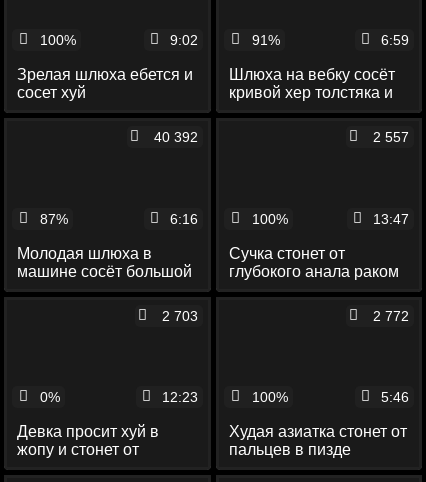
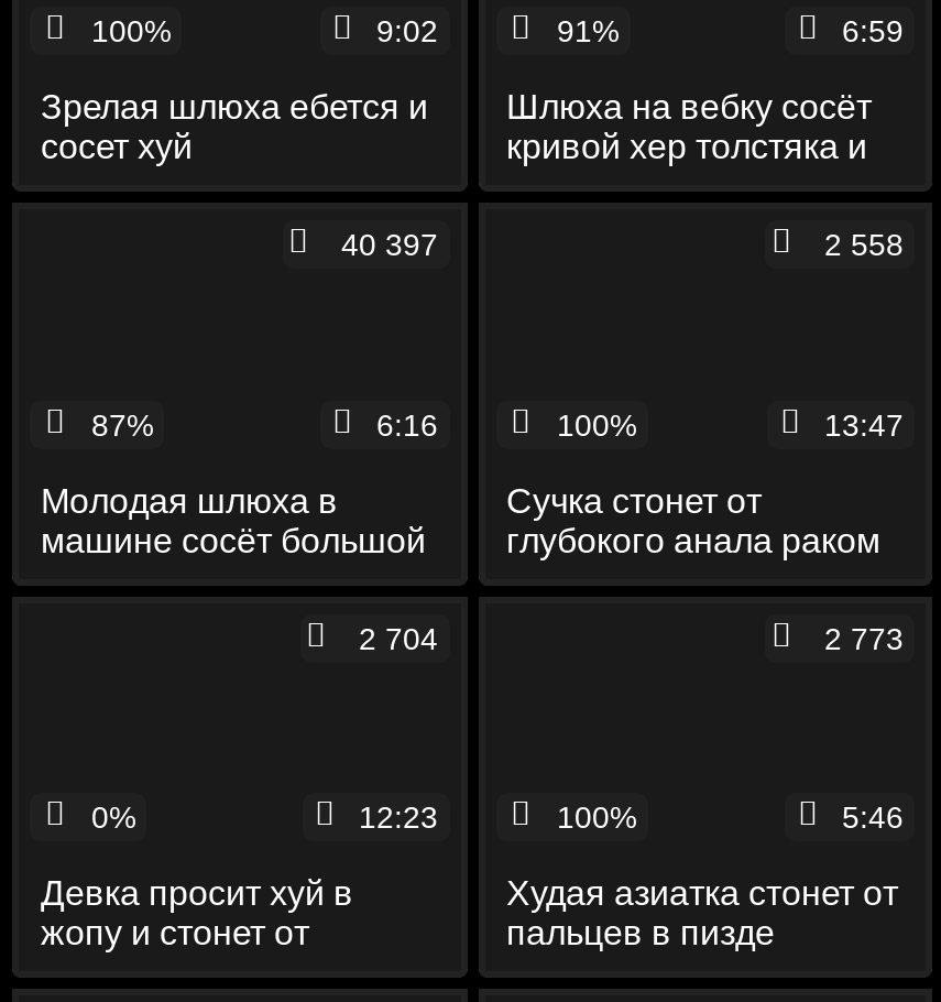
[153,129,197,145] 40 392 -> [341,227,438,262] 40 397
[373,129,409,145] 2 557 -> [824,227,904,262] 2 558
[161,308,197,324] 2 703 -> [359,620,438,656] 2 704
[373,308,409,324] 2 772 -> [824,620,904,656] 2 773

